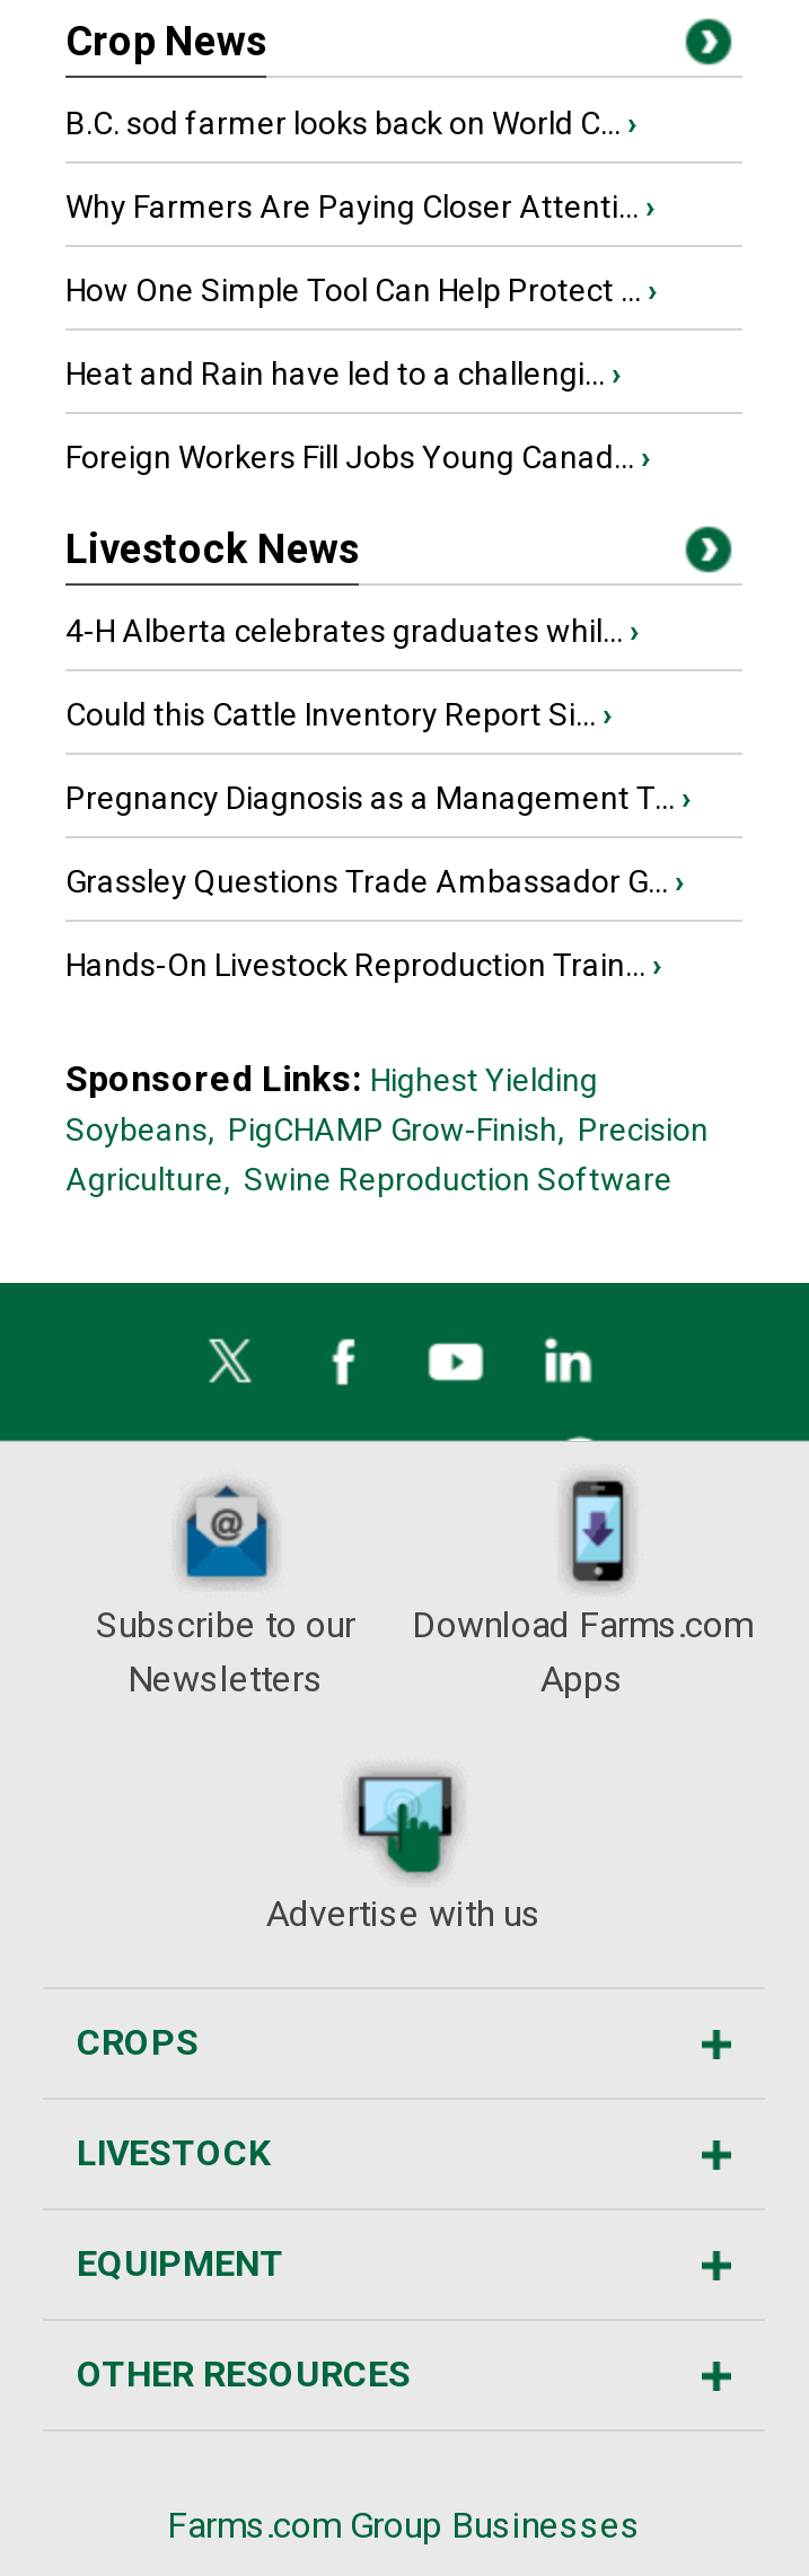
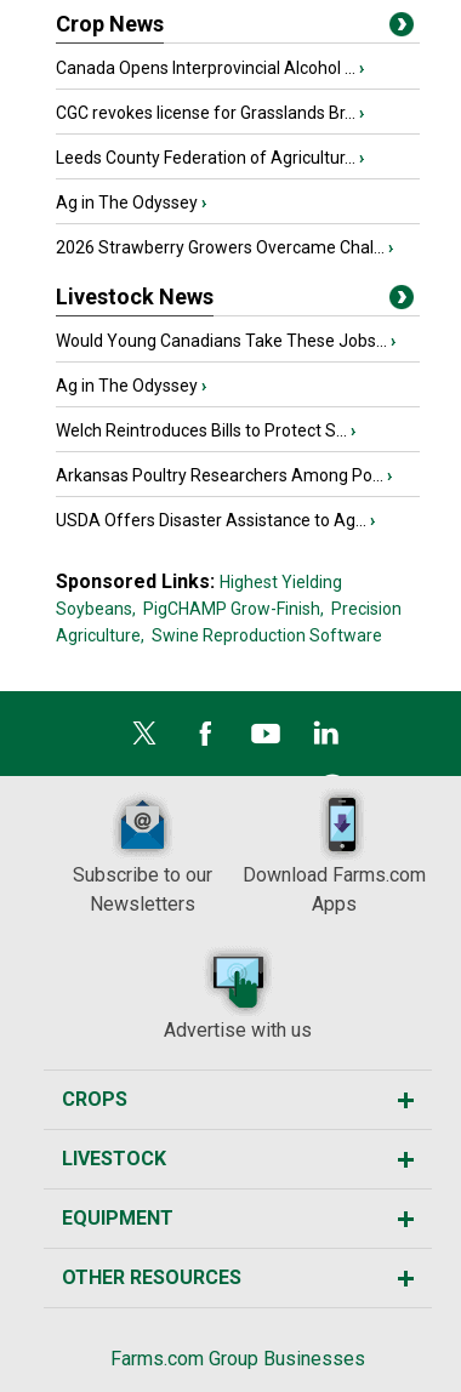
[65,105,636,141] B.C. sod farmer looks back on World C... › -> [56,58,364,78] Canada Opens Interprovincial Alcohol ... ›
[65,188,654,225] Why Farmers Are Paying Closer Attenti... › -> [56,103,364,122] CGC revokes license for Grasslands Br... ›
[65,272,657,308] How One Simple Tool Can Help Protect ... › -> [56,148,364,167] Leeds County Federation of Agricultur... ›
[65,355,621,392] Heat and Rain have led to a challengi... › -> [56,193,206,212] Ag in The Odyssey ›
[65,439,650,475] Foreign Workers Fill Jobs Young Canad... › -> [56,238,393,257] 2026 Strawberry Growers Overcame Chal... ›
[65,613,639,649] 4-H Alberta celebrates graduates whil... › -> [56,331,395,350] Would Young Canadians Take These Jobs... ›
[65,696,612,732] Could this Cattle Inventory Report Si... › -> [56,376,206,395] Ag in The Odyssey ›
[65,780,691,816] Pregnancy Diagnosis as a Management T... › -> [56,421,355,440] Welch Reintroduces Bills to Protect S... ›
[65,863,684,899] Grassley Questions Trade Ambassador G... › -> [56,466,392,485] Arkansas Poultry Researchers Among Po... ›
[65,947,661,983] Hands-On Livestock Reproduction Train... › -> [56,510,375,530] USDA Offers Disaster Assistance to Ag... ›

